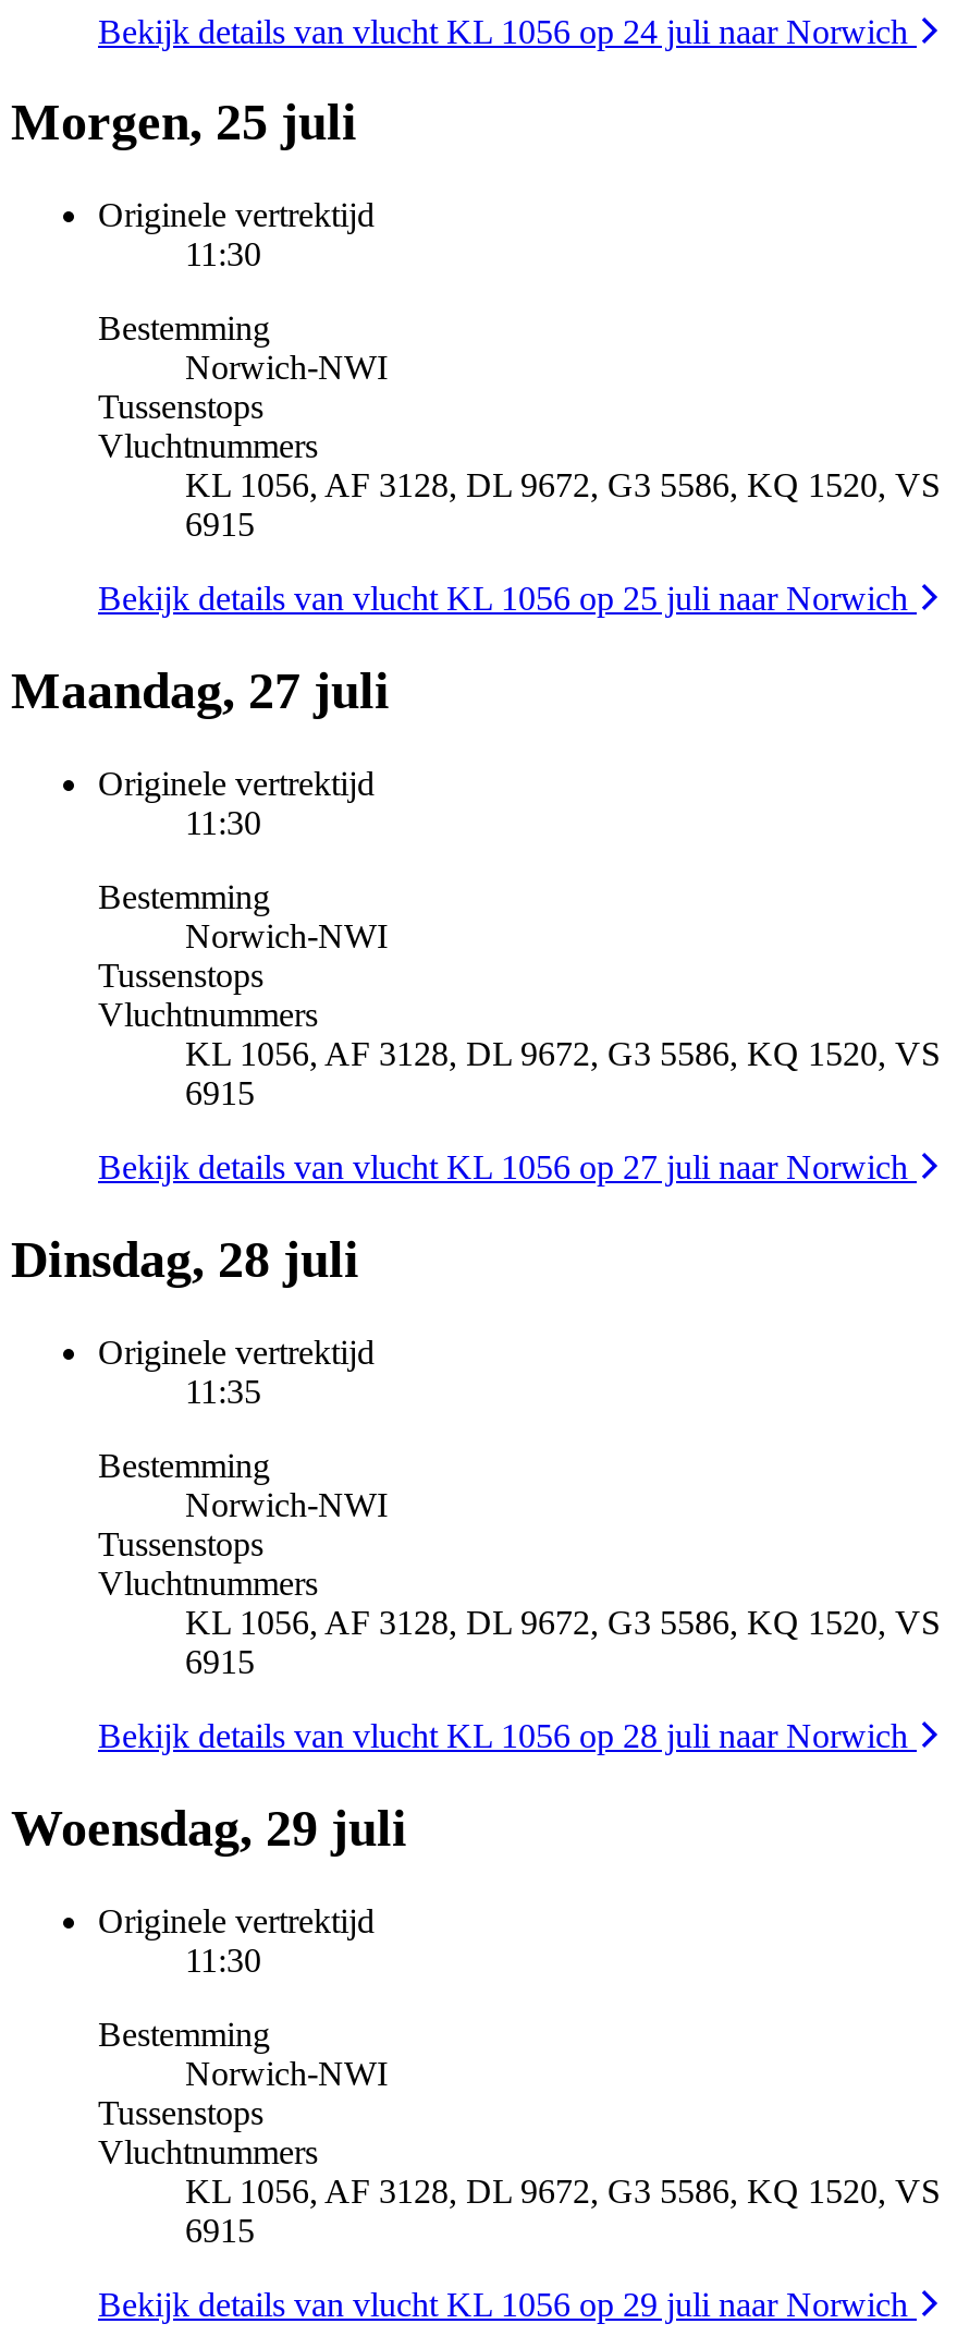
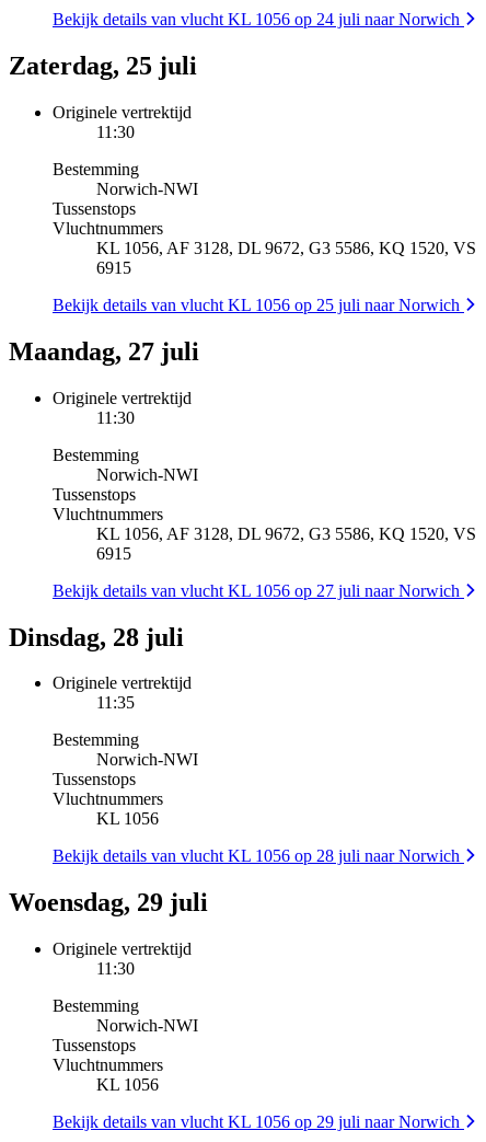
[11,95,357,151] Morgen, 25 juli -> [9,51,197,80] Zaterdag, 25 juli
[185,1604,941,1680] KL 1056, AF 3128, DL 9672, G3 5586, KQ 1520, VS | 6915 -> [96,810,159,828] KL 1056
[185,2172,941,2248] KL 1056, AF 3128, DL 9672, G3 5586, KQ 1520, VS | 6915 -> [96,1075,159,1094] KL 1056

